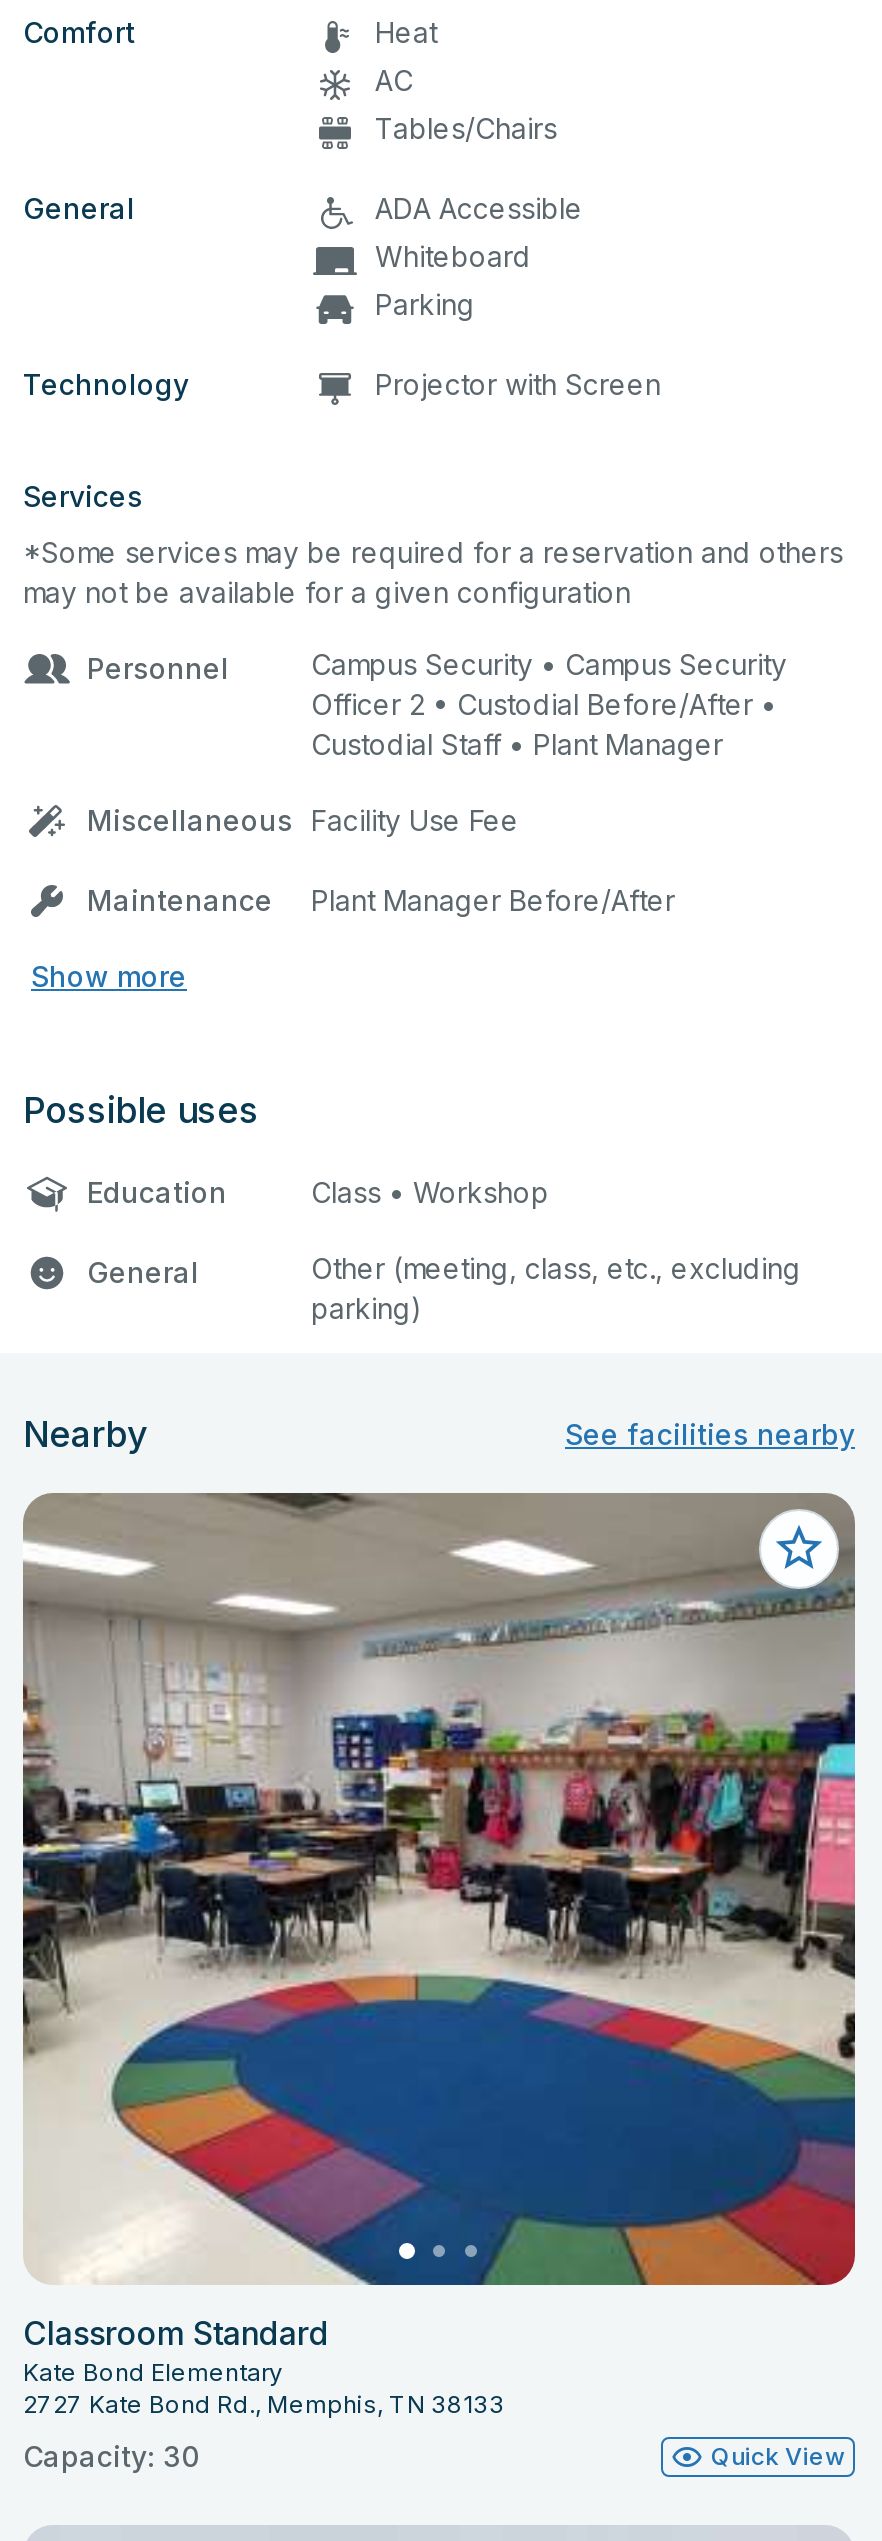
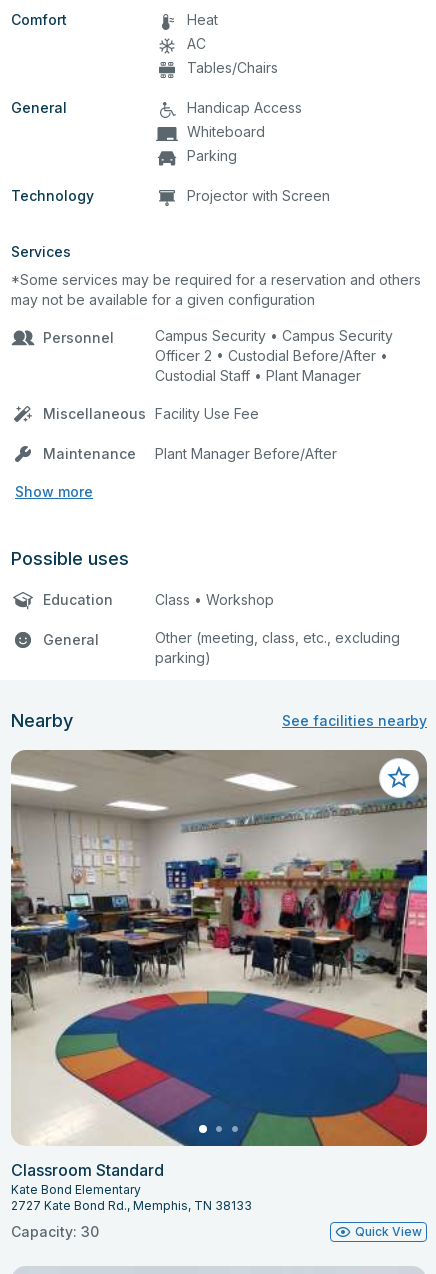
[375,190,583,224] ADA Accessible -> [187,98,302,115] Handicap Access

